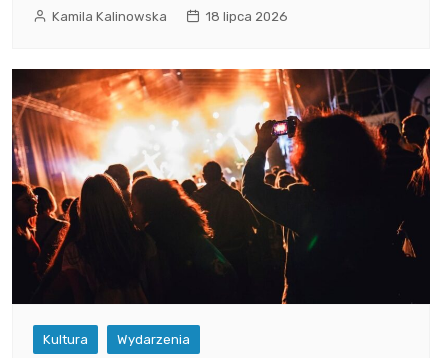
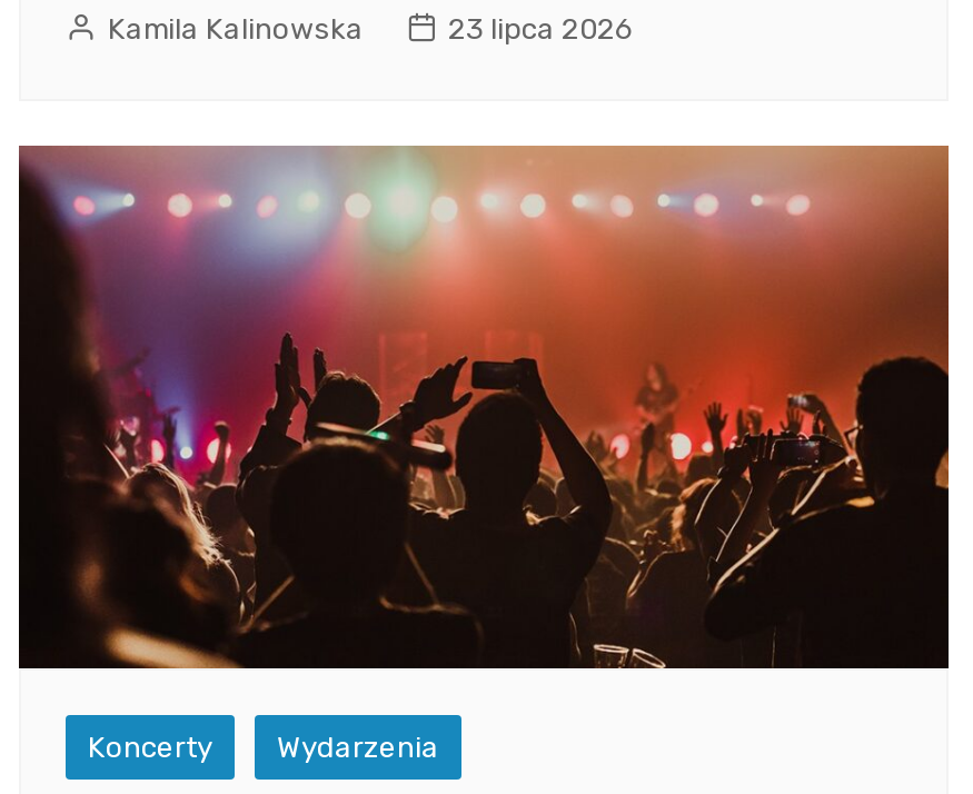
[205,9,288,24] 18 lipca 2026 -> [448,12,635,45] 23 lipca 2026
[11,68,431,347] [image] | Kultura -> [17,143,951,764] [image] | Koncerty

